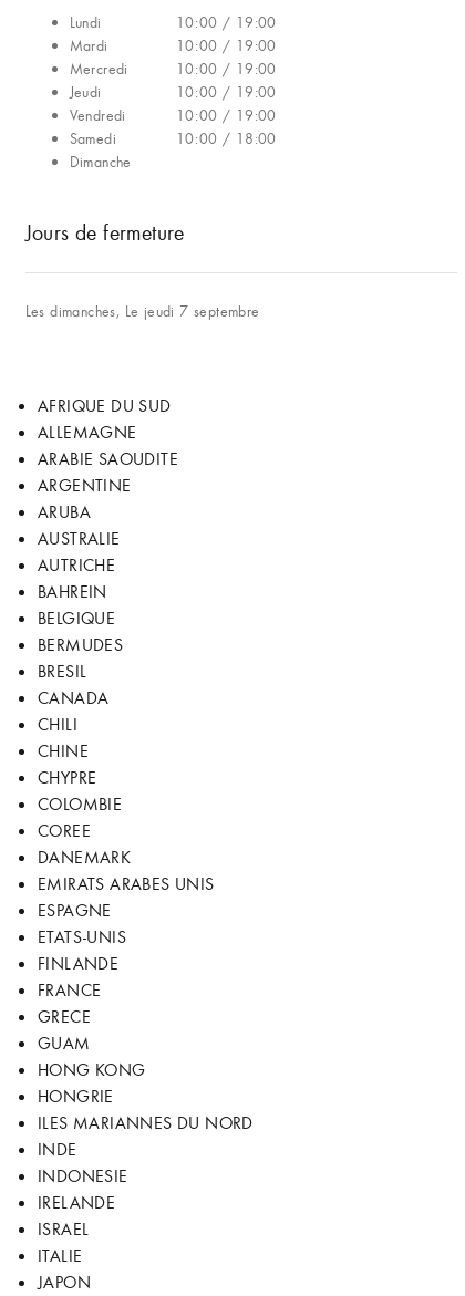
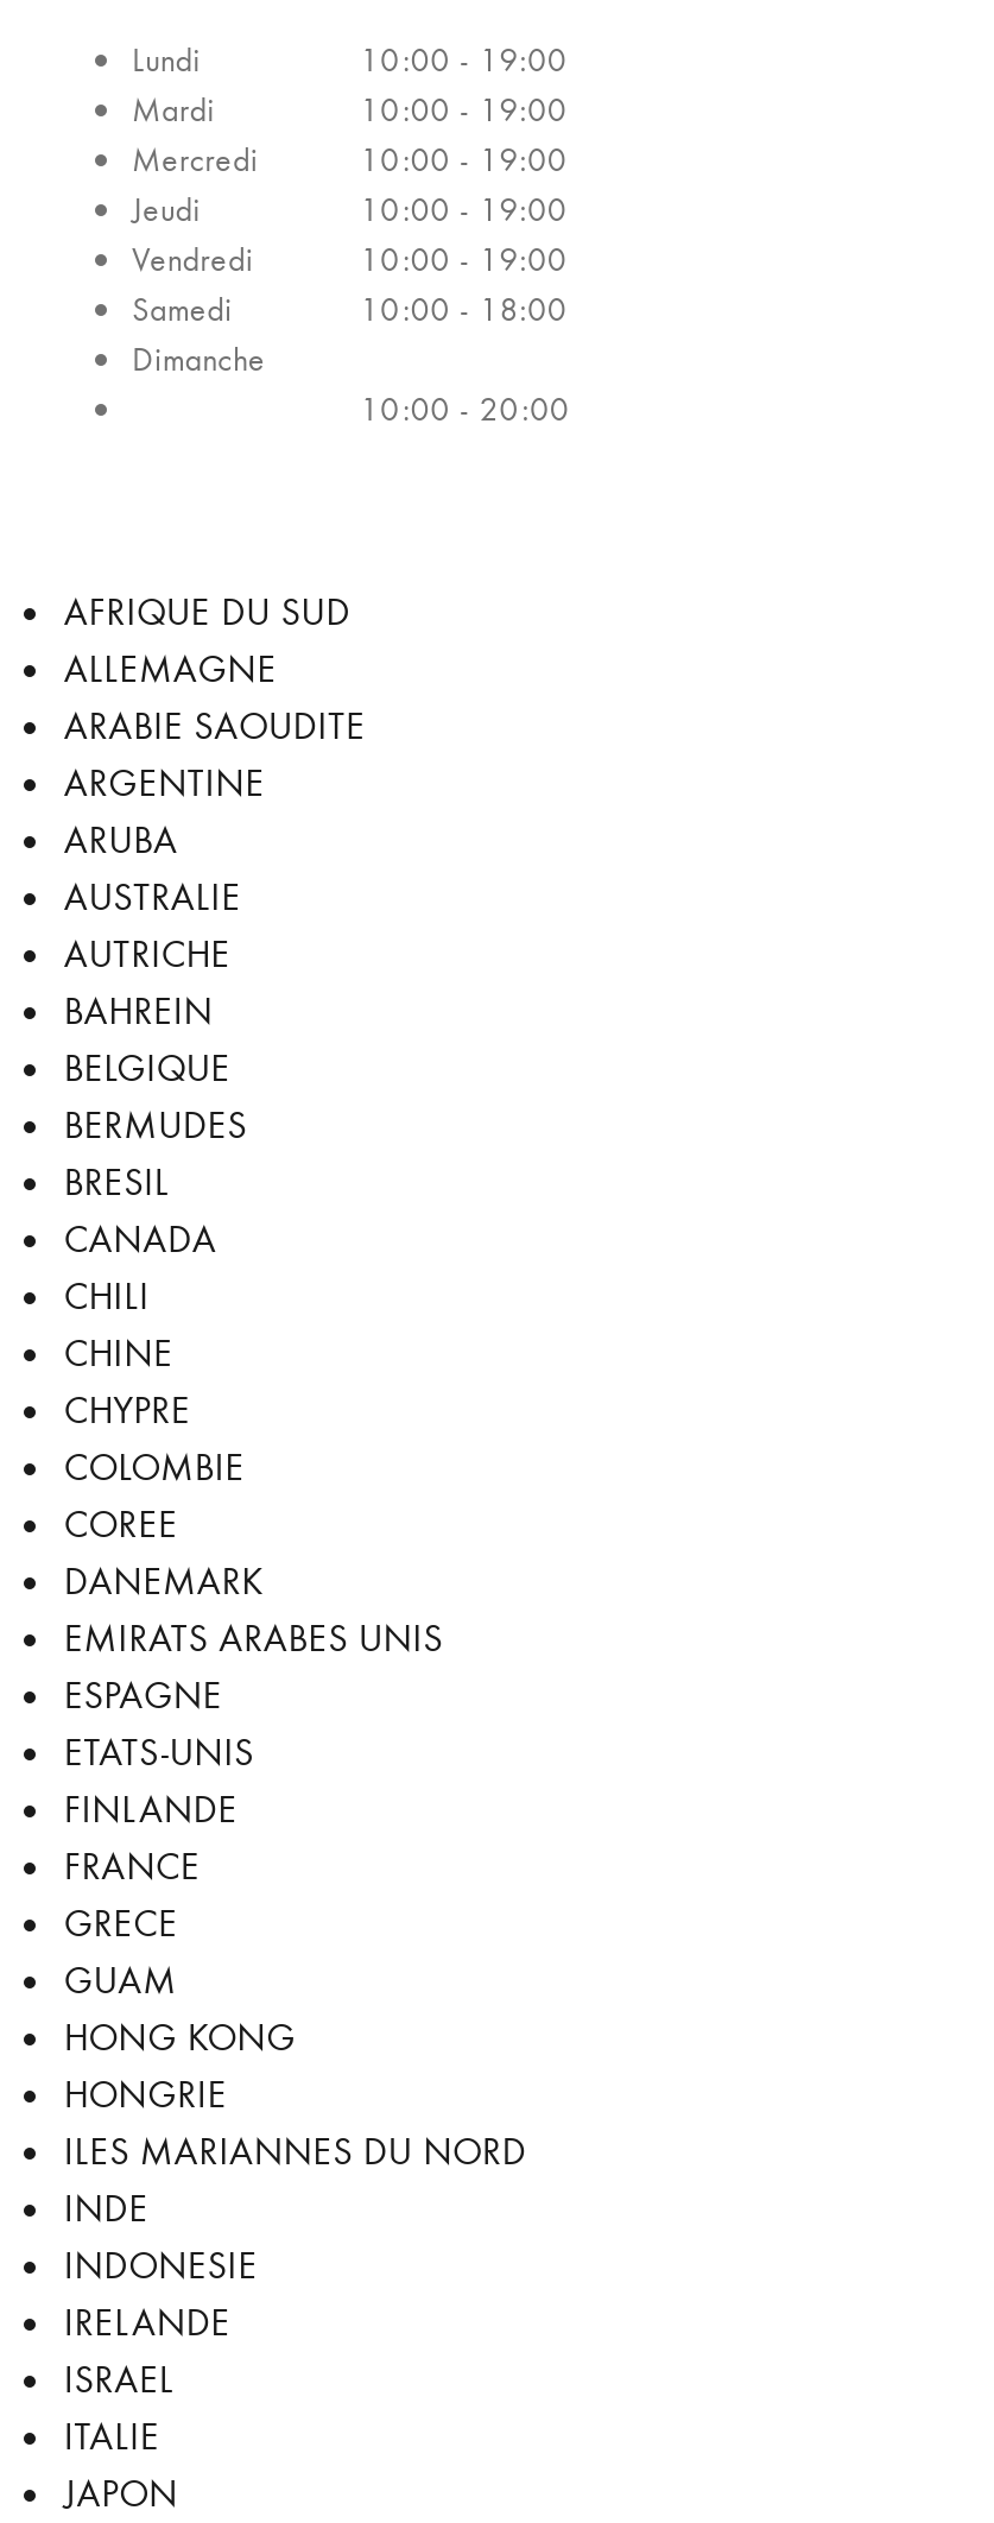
[176,12,277,32] 10:00 / 19:00 -> [360,38,567,81] 10:00 - 19:00
[176,35,277,55] 10:00 / 19:00 -> [360,88,567,131] 10:00 - 19:00
[176,59,277,79] 10:00 / 19:00 -> [360,138,567,181] 10:00 - 19:00
[176,82,277,102] 10:00 / 19:00 -> [360,188,567,230] 10:00 - 19:00
[176,105,277,125] 10:00 / 19:00 -> [360,238,567,280] 10:00 - 19:00
[176,128,277,148] 10:00 / 18:00 -> [360,287,567,330] 10:00 - 18:00
[25,218,260,321] Jours de fermeture | Les dimanches, Le jeudi 7 septembre -> [360,387,570,430] 10:00 - 20:00

